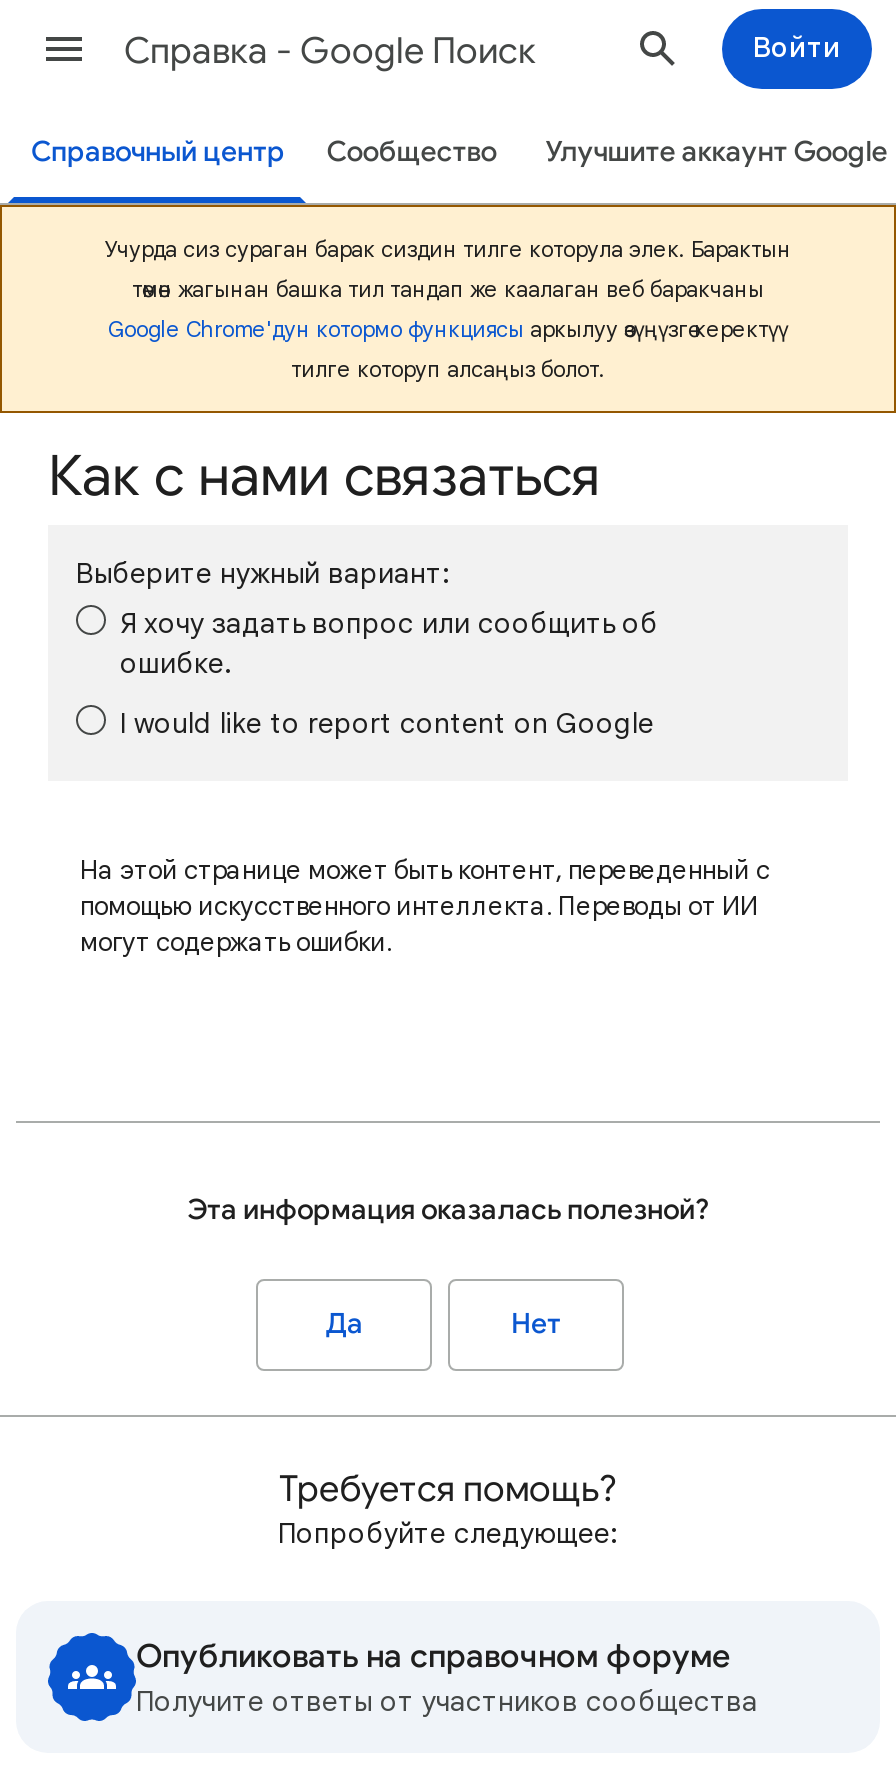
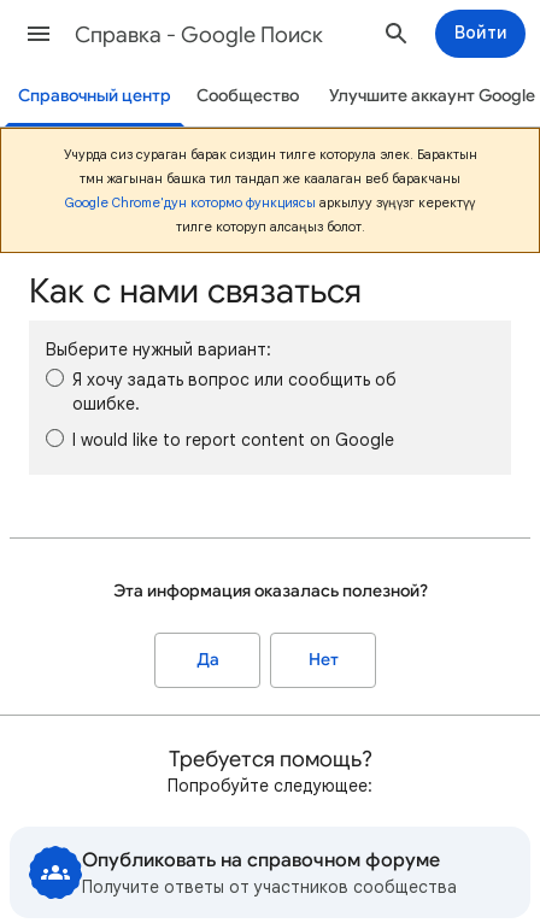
[80,853,770,959] На этой странице может быть контент, переведенный с | помощью искусственного интеллекта. Переводы от ИИ | могут содержать ошибки. -> none

